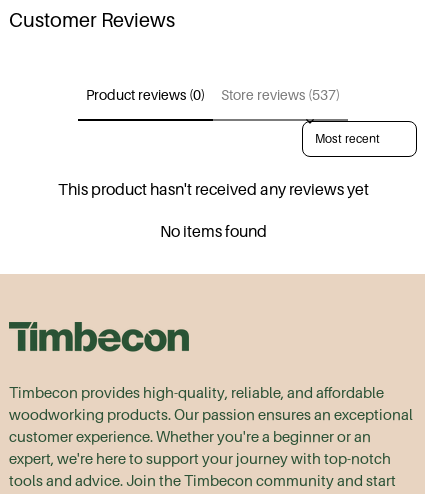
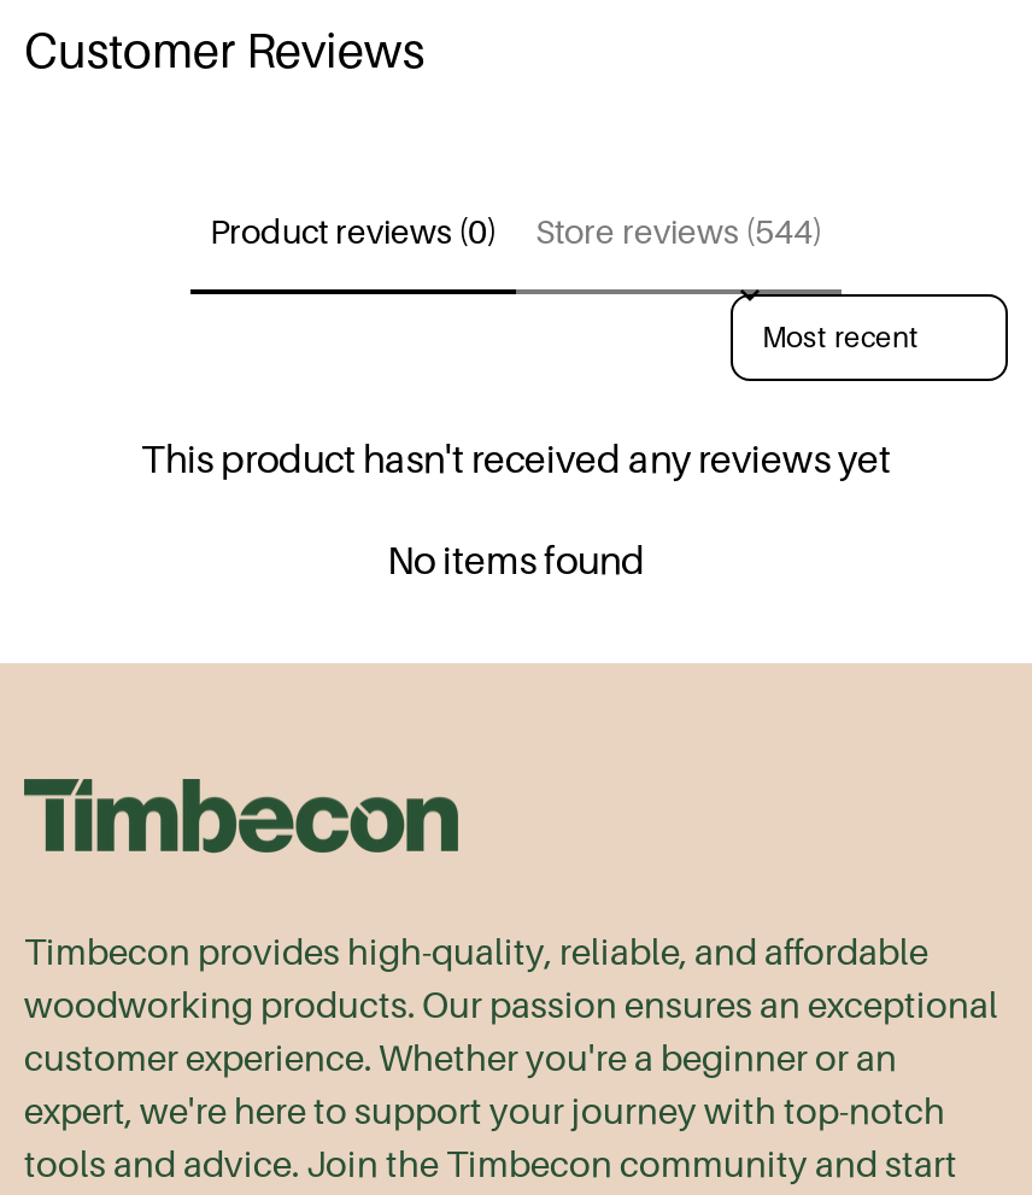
[221,87,340,103] Store reviews (537) -> [535,213,822,251] Store reviews (544)

